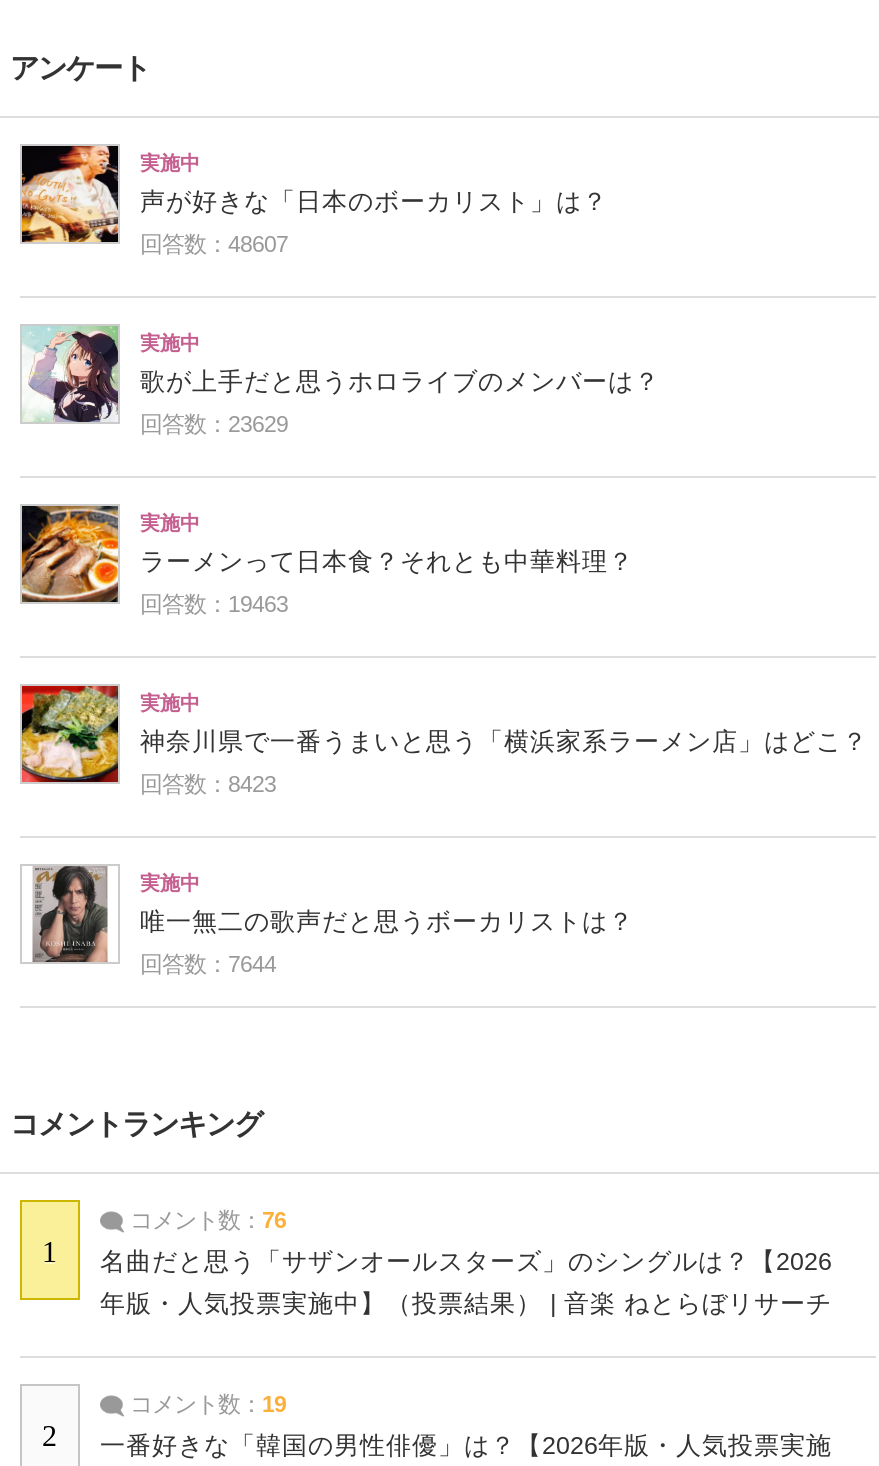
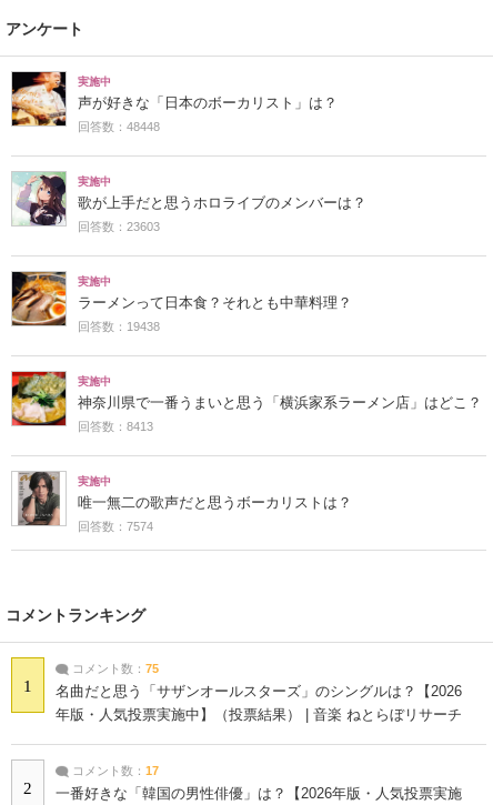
[140,232,288,256] 回答数：48607 -> [78,120,160,133] 回答数：48448
[140,412,288,436] 回答数：23629 -> [78,220,160,233] 回答数：23603
[140,592,288,616] 回答数：19463 -> [78,320,160,333] 回答数：19438
[140,772,276,796] 回答数：8423 -> [78,420,153,433] 回答数：8413
[140,952,276,976] 回答数：7644 -> [78,520,153,533] 回答数：7574
[124,1208,286,1232] コメント数：76 -> [69,662,159,675] コメント数：75
[124,1392,286,1416] コメント数：19 -> [69,764,159,777] コメント数：17

